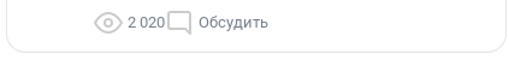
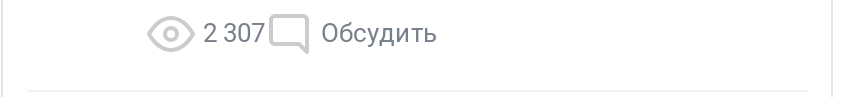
[128,13,268,31] 2 020 Обсудить -> [203,17,437,47] 2 307 Обсудить

